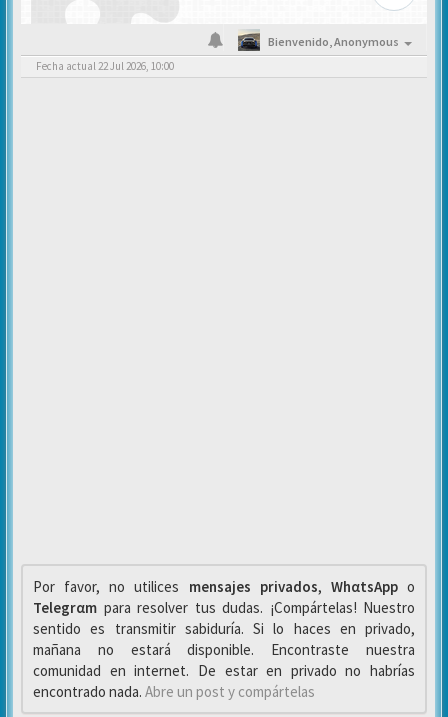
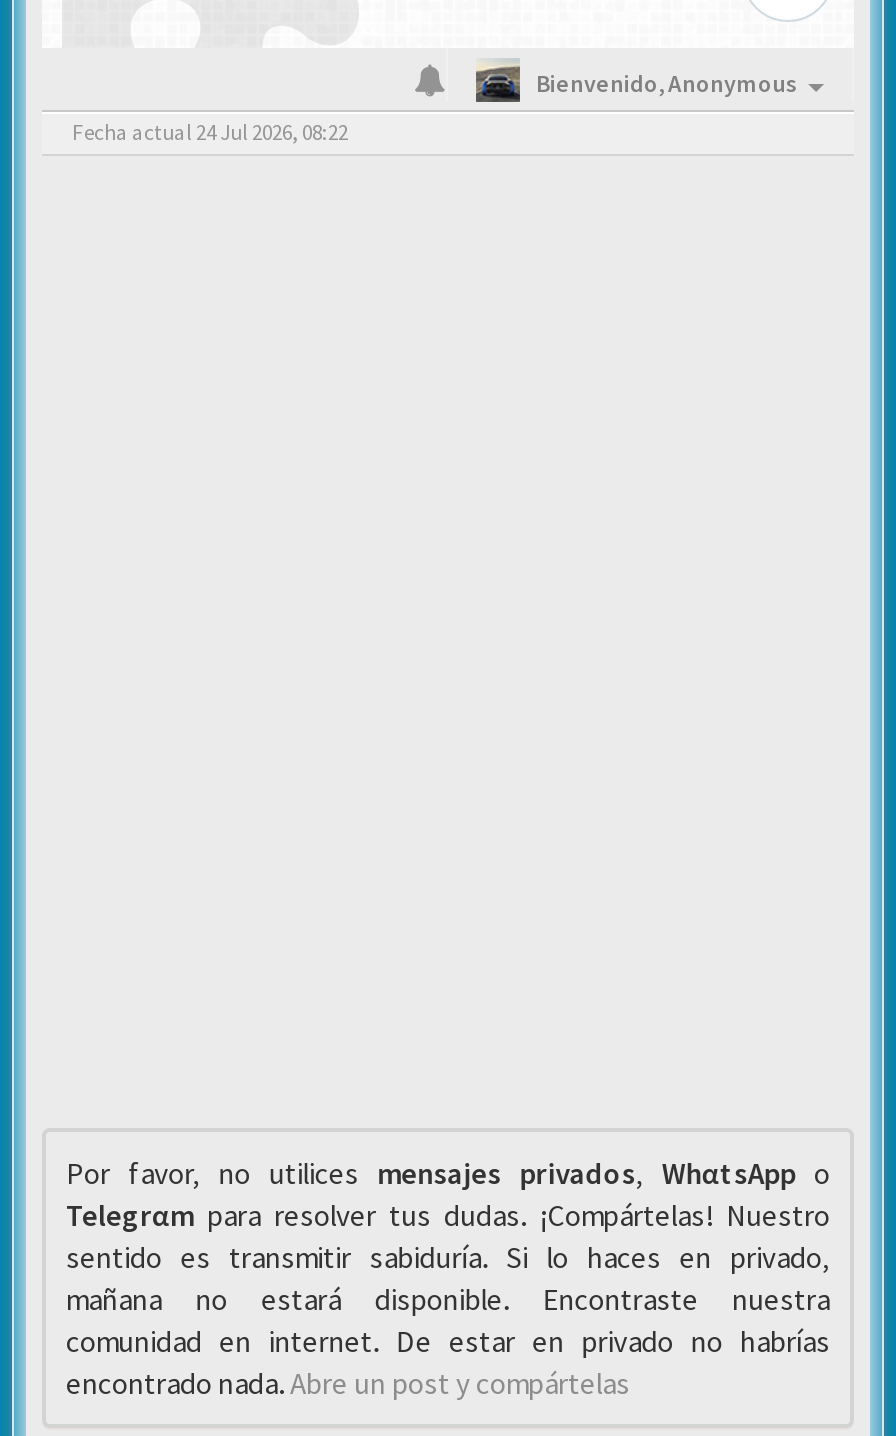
[36,59,174,73] Fecha actual 22 Jul 2026, 10:00 -> [72,118,348,146] Fecha actual 24 Jul 2026, 08:22

